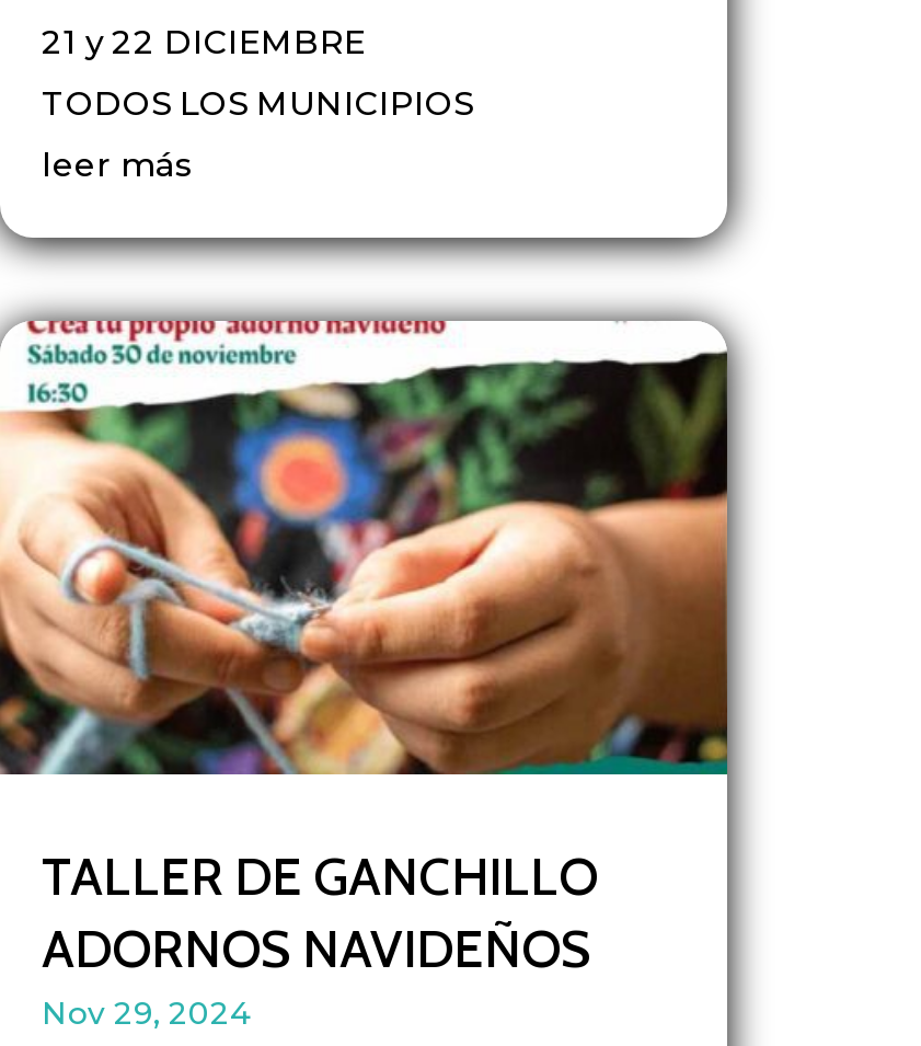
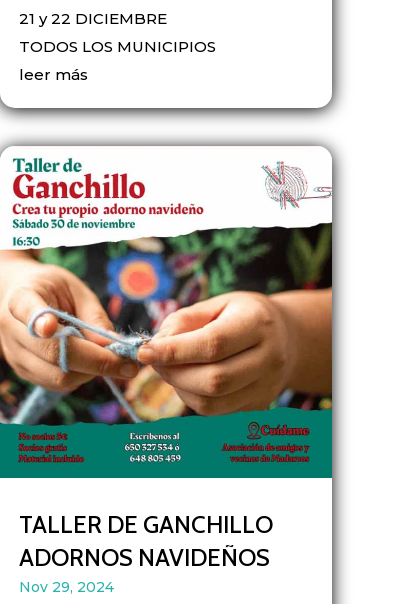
[7,319,729,777] [image] -> [3,158,333,479] [image]

